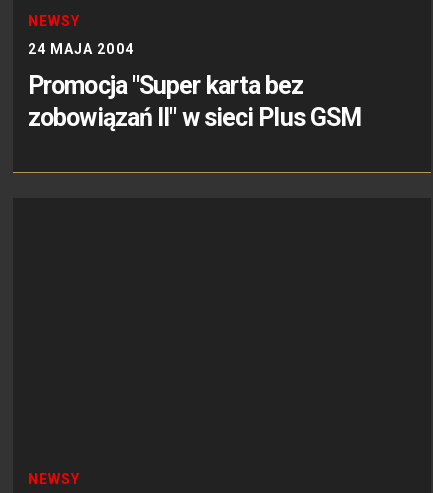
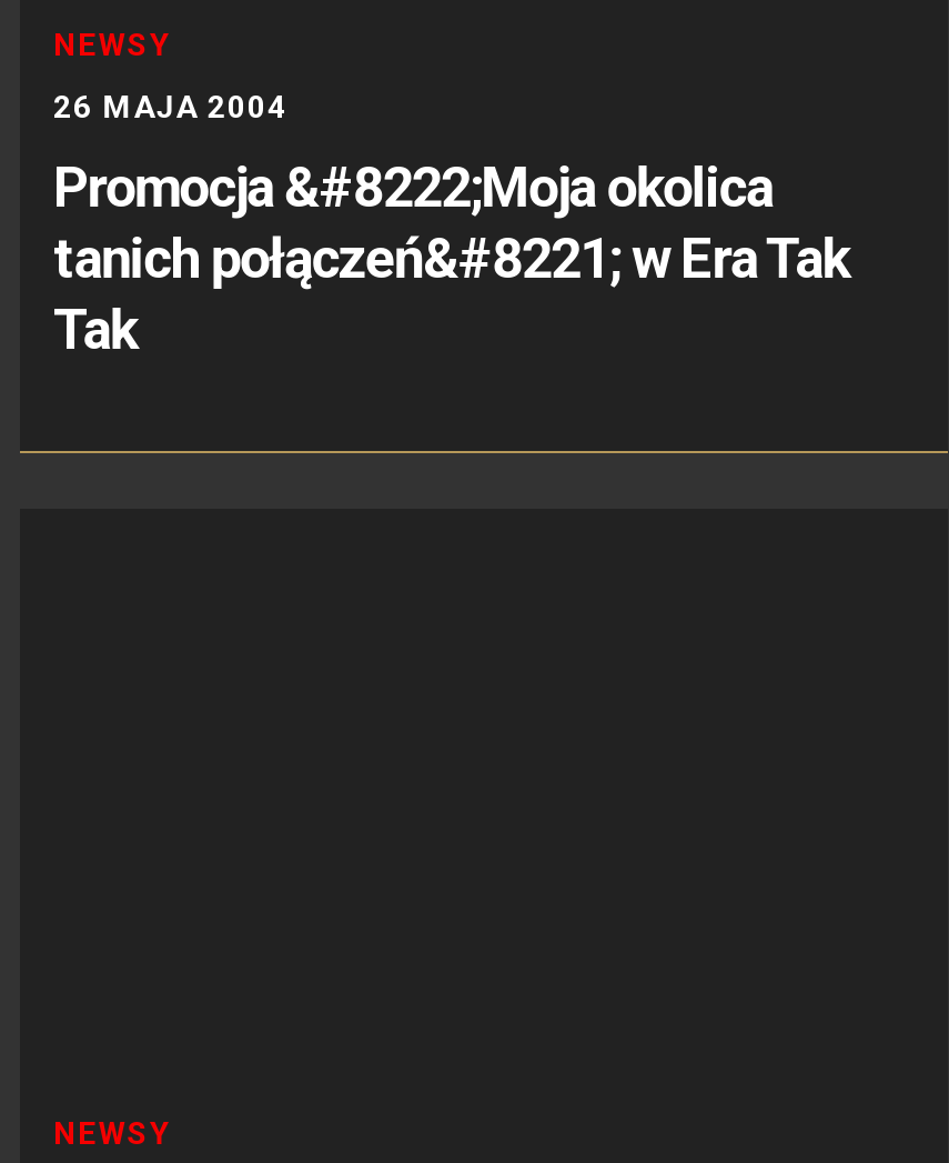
[28,41,134,57] 24 MAJA 2004 -> [53,89,288,124] 26 MAJA 2004
[28,71,361,132] Promocja "Super karta bez | zobowiązań II" w sieci Plus GSM -> [53,155,848,362] Promocja &#8222;Moja okolica | tanich połączeń&#8221; w Era Tak | Tak

